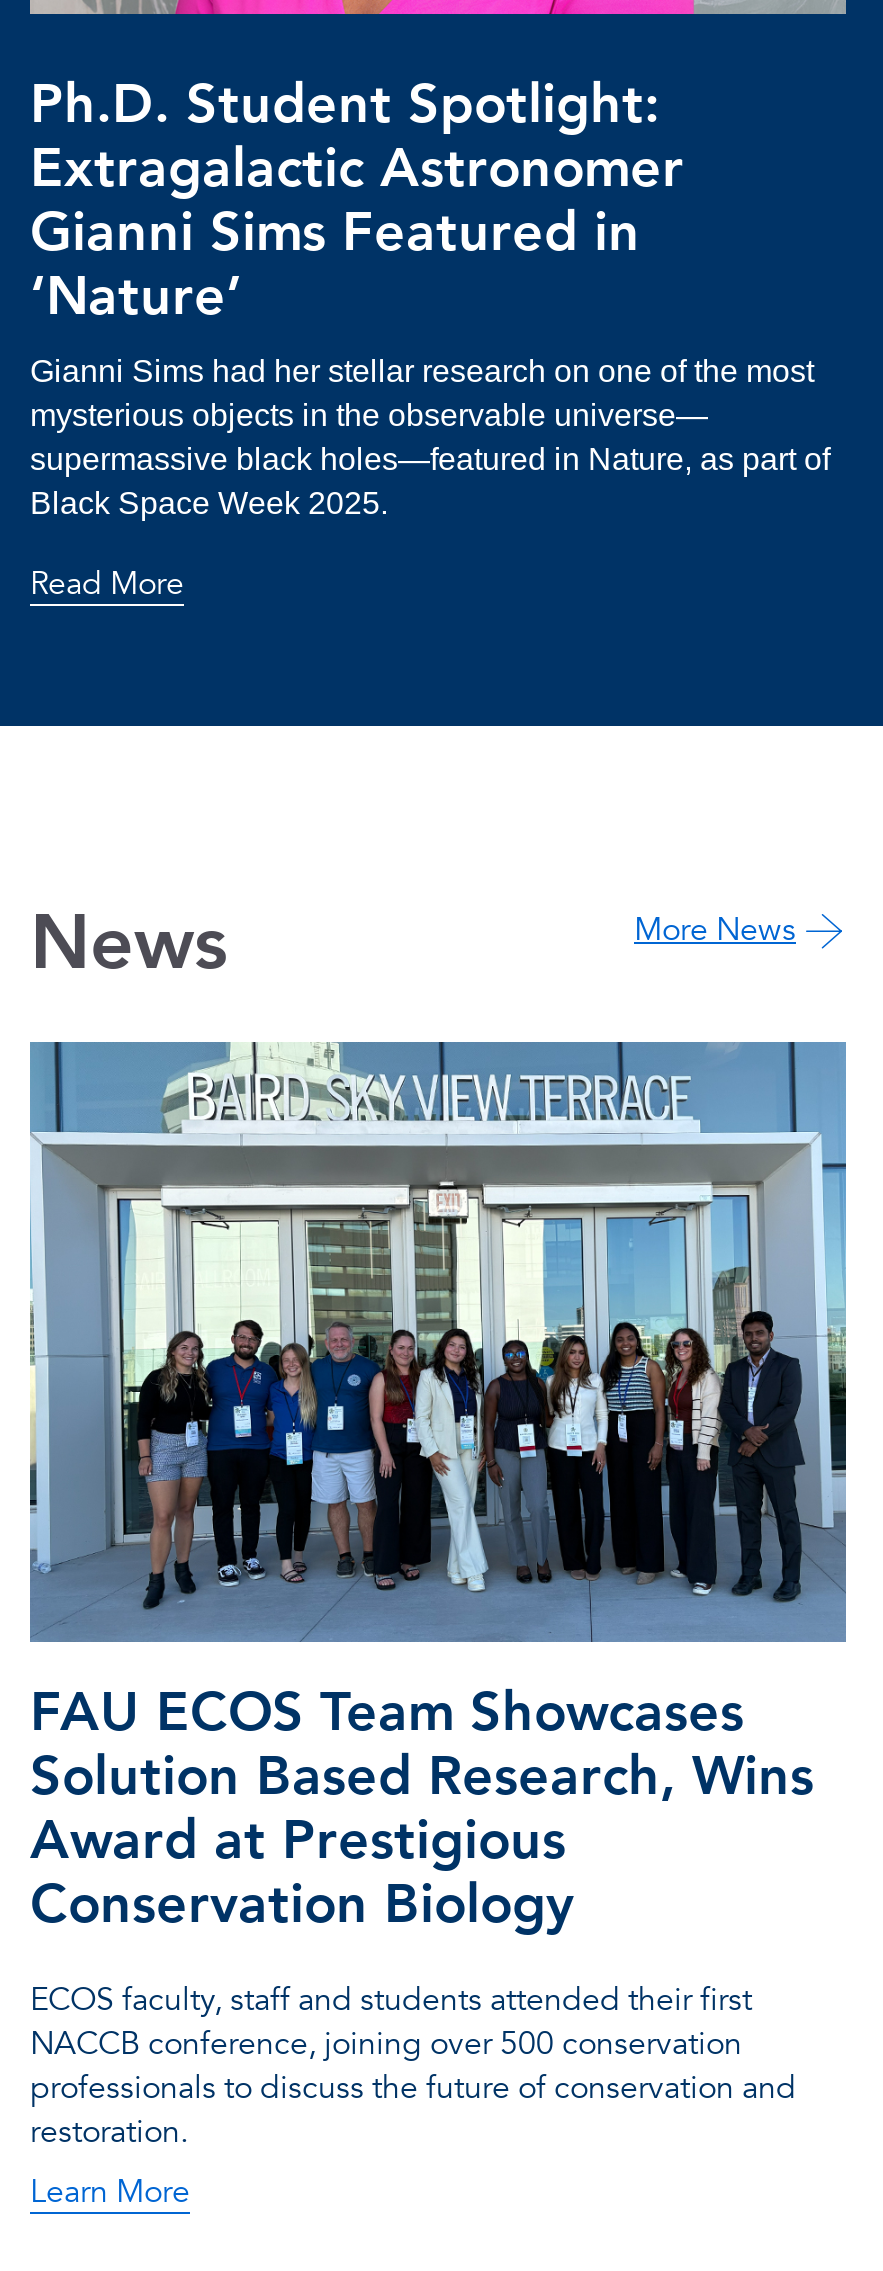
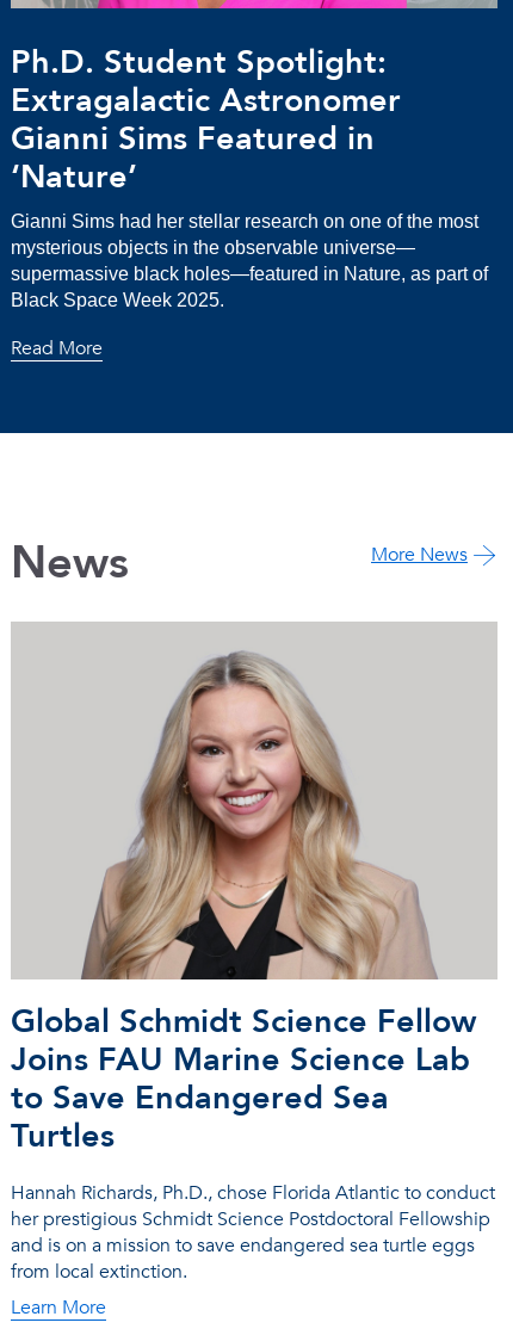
[28,1042,848,1942] [image] | FAU ECOS Team Showcases | Solution Based Research, Wins | Award at Prestigious | Conservation Biology -> [11,623,497,1158] [image] | Global Schmidt Science Fellow | Joins FAU Marine Science Lab | to Save Endangered Sea | Turtles
[30,1978,796,2154] ECOS faculty, staff and students attended their first | NACCB conference, joining over 500 conservation | professionals to discuss the future of conservation and | restoration. -> [11,1180,495,1285] Hannah Richards, Ph.D., chose Florida Atlantic to conduct | her prestigious Schmidt Science Postdoctoral Fellowship | and is on a mission to save endangered sea turtle eggs | from local extinction.

